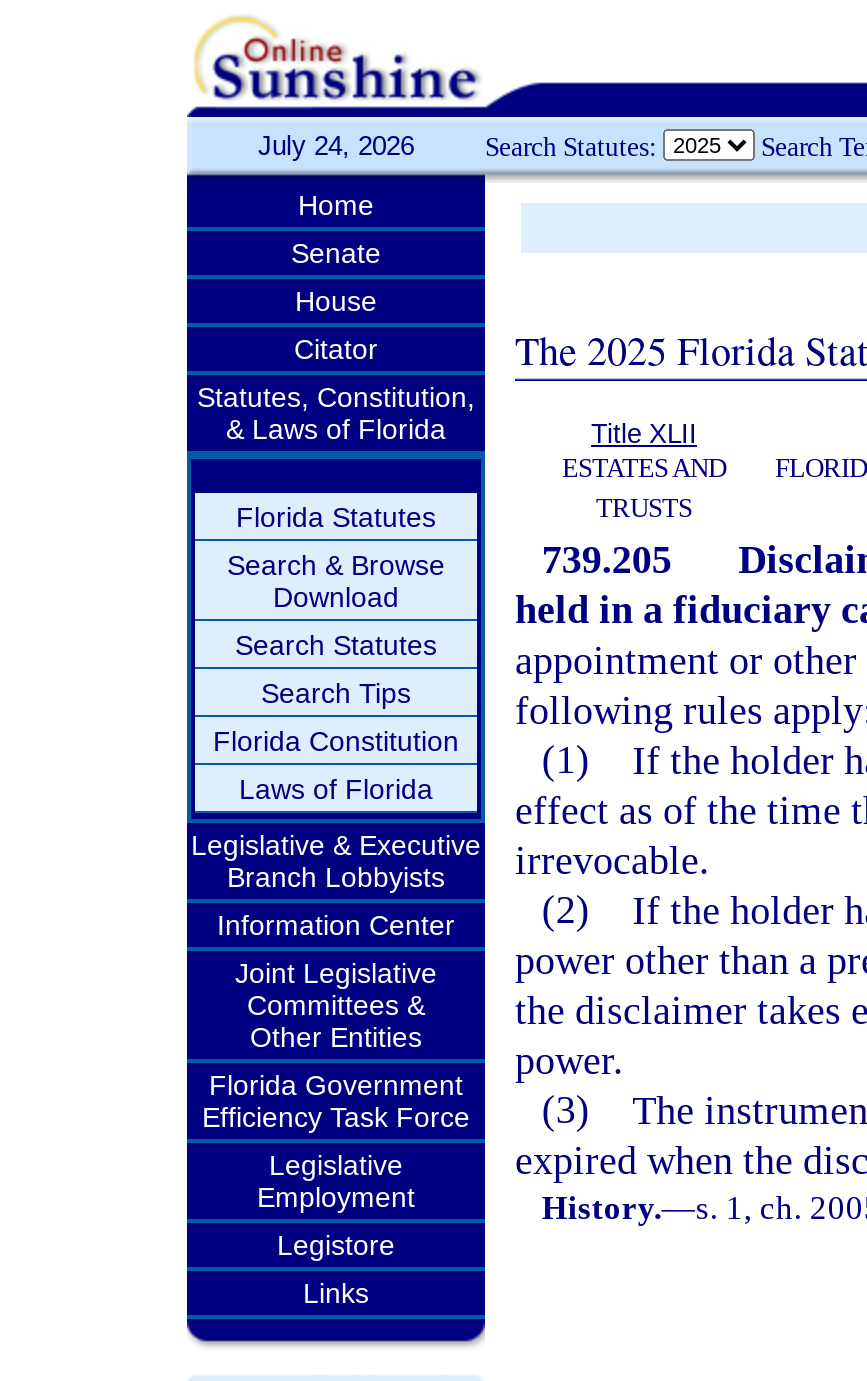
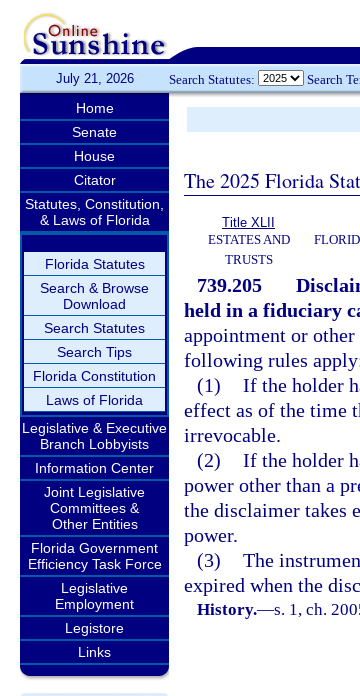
[258,131,414,161] July 24, 2026 -> [55,71,133,86] July 21, 2026

